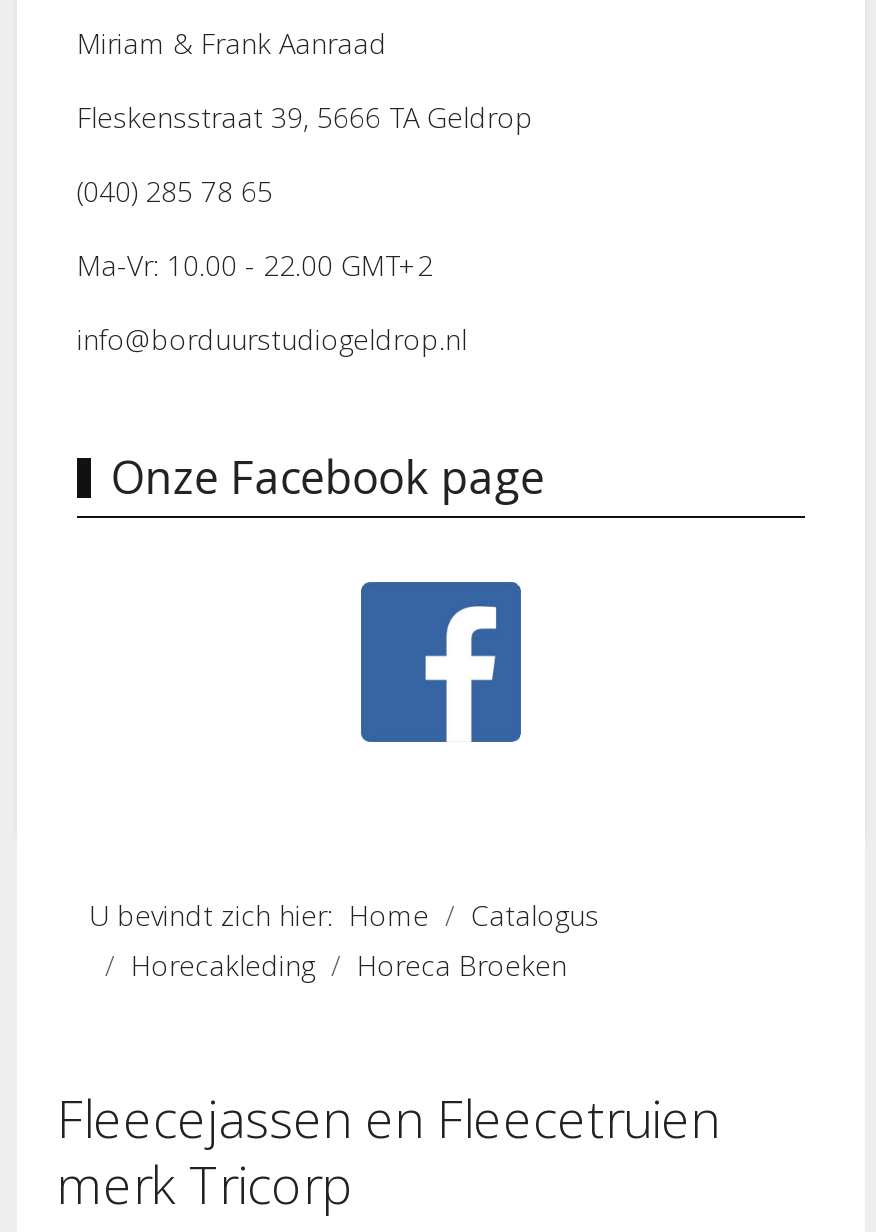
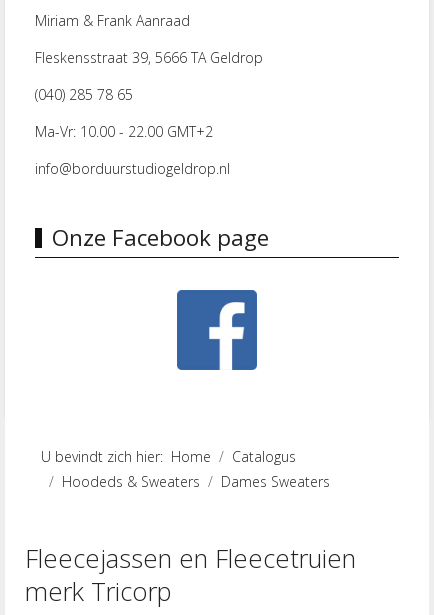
[131,946,567,984] Horecakleding | Horeca Broeken -> [62,472,330,491] Hoodeds & Sweaters | Dames Sweaters

